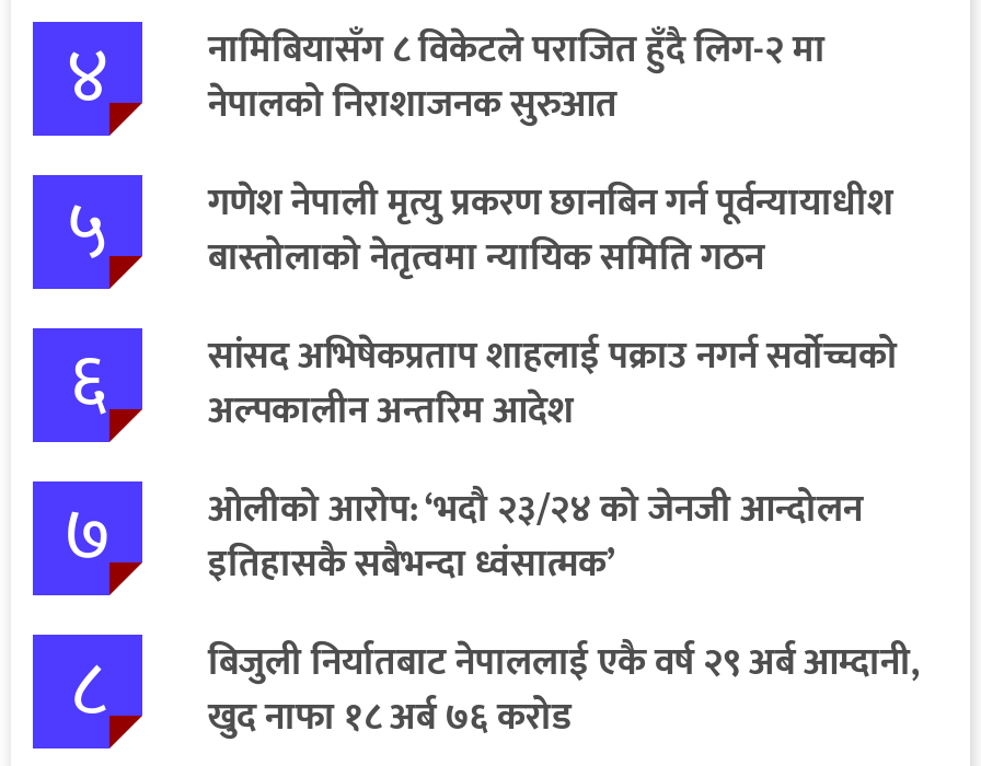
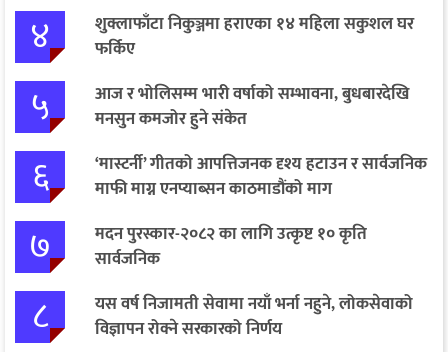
[208,20,826,136] नामिबियासँग ८ विकेटले पराजित हुँदै लिग-२ मा | नेपालको निराशाजनक सुरुआत -> [95,10,414,63] शुक्लाफाँटा निकुञ्जमा हराएका १४ महिला सकुशल घर | फर्किए
[208,173,893,289] गणेश नेपाली मृत्यु प्रकरण छानबिन गर्न पूर्वन्यायाधीश | बास्तोलाको नेतृत्वमा न्यायिक समिति गठन -> [95,80,409,133] आज र भोलिसम्म भारी वर्षाको सम्भावना, बुधबारदेखि | मनसुन कमजोर हुने संकेत
[208,326,898,442] सांसद अभिषेकप्रताप शाहलाई पक्राउ नगर्न सर्वोच्चको | अल्पकालीन अन्तरिम आदेश -> [95,150,427,203] ‘मास्टर्नी’ गीतको आपत्तिजनक दृश्य हटाउन र सार्वजनिक | माफी माग्न एनप्याब्सन काठमाडौंको माग
[208,480,863,596] ओलीको आरोप: ‘भदौ २३/२४ को जेनजी आन्दोलन | इतिहासकै सबैभन्दा ध्वंसात्मक’ -> [95,220,367,273] मदन पुरस्कार-२०८२ का लागि उत्कृष्ट १० कृति | सार्वजनिक
[208,633,920,749] बिजुली निर्यातबाट नेपाललाई एकै वर्ष २९ अर्ब आम्दानी, | खुद नाफा १८ अर्ब ७६ करोड -> [95,290,413,343] यस वर्ष निजामती सेवामा नयाँ भर्ना नहुने, लोकसेवाको | विज्ञापन रोक्ने सरकारको निर्णय

